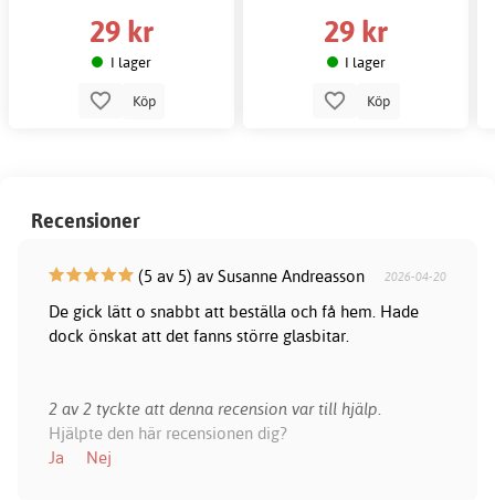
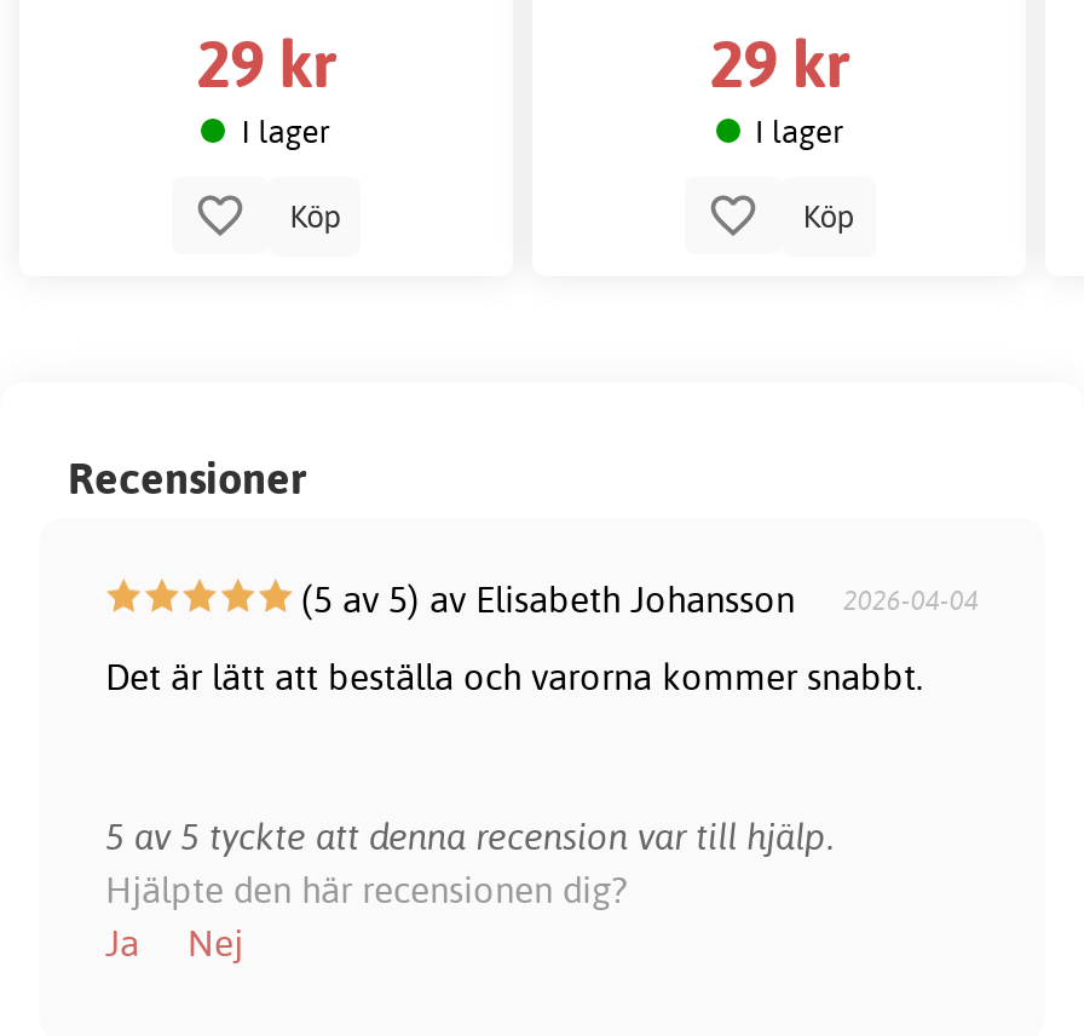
[133,266,447,287] (5 av 5) av Susanne Andreasson | 2026-04-20 -> [292,576,979,622] (5 av 5) av Elisabeth Johansson | 2026-04-04
[48,301,418,346] De gick lätt o snabbt att beställa och få hem. Hade | dock önskat att det fanns större glasbitar. -> [105,654,923,700] Det är lätt att beställa och varorna kommer snabbt.
[48,398,381,419] 2 av 2 tyckte att denna recension var till hjälp. -> [105,814,834,860] 5 av 5 tyckte att denna recension var till hjälp.

